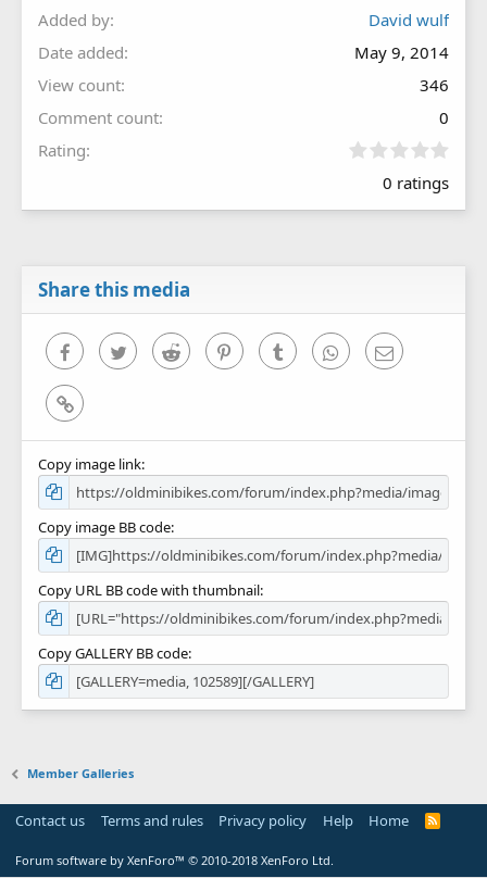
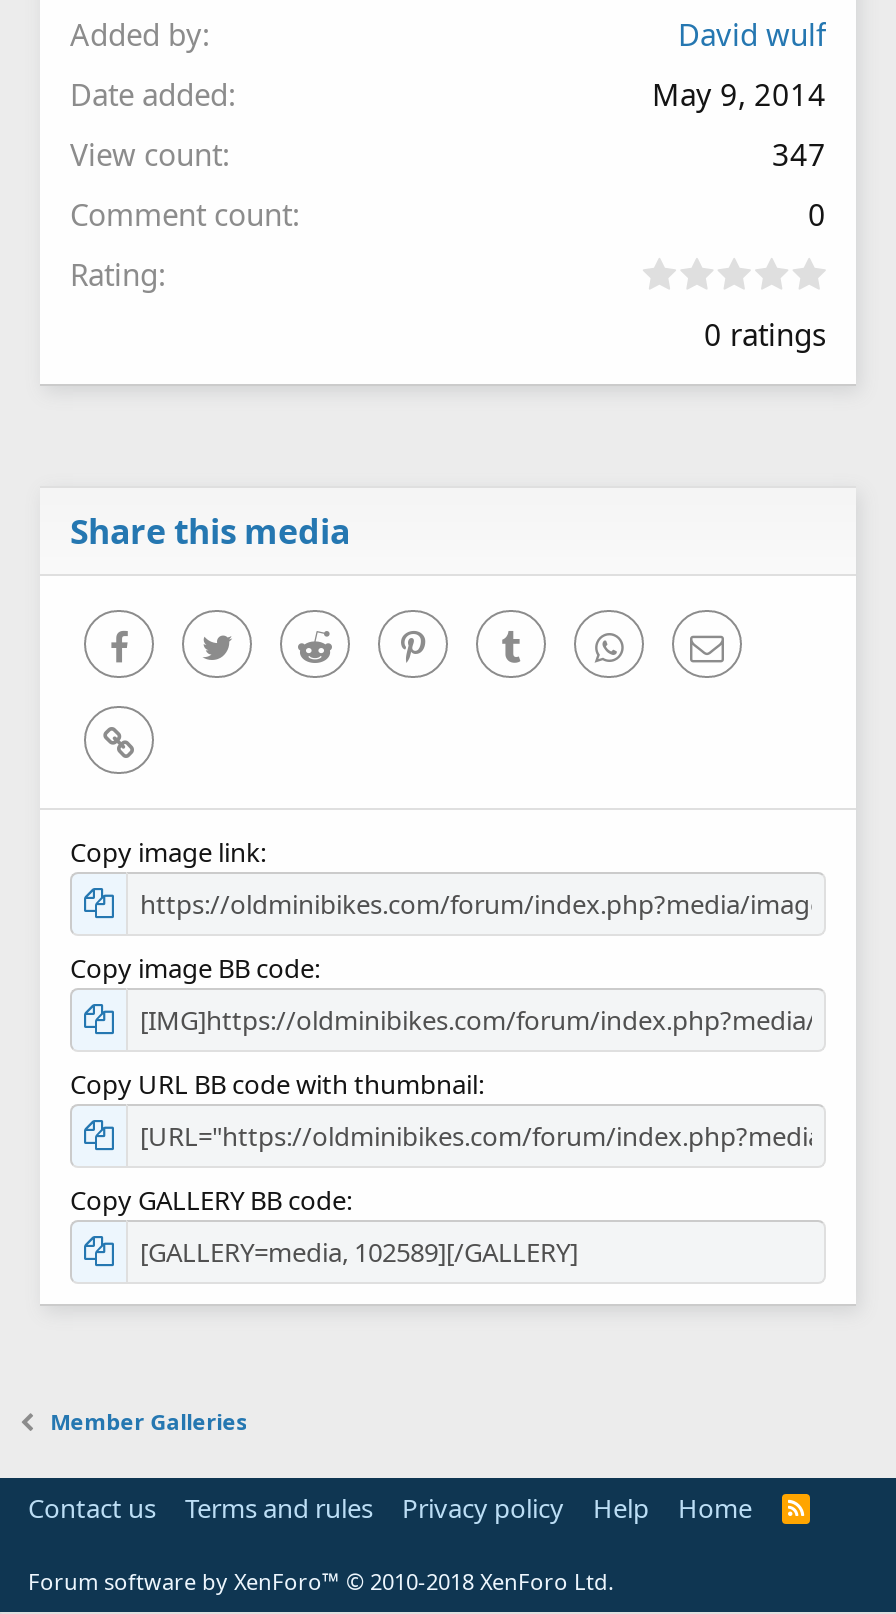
[420,74,449,95] 346 -> [772,134,826,174] 347

